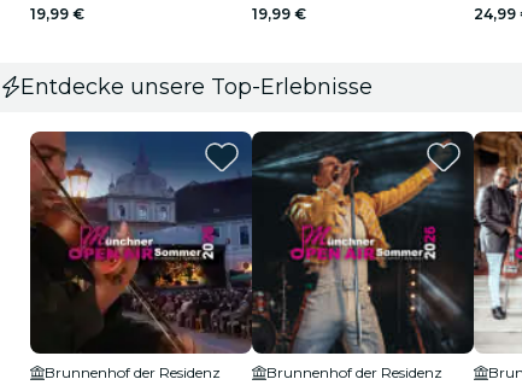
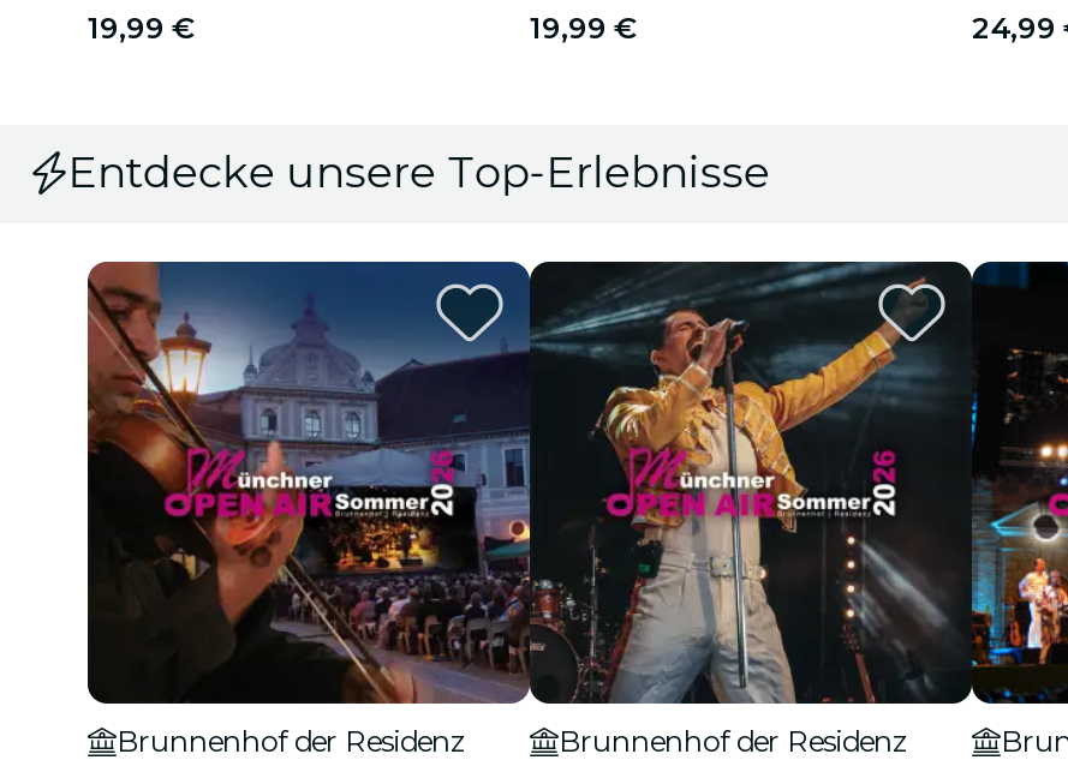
[473,130,518,354] [image] -> [969,262,1061,706] [image]

